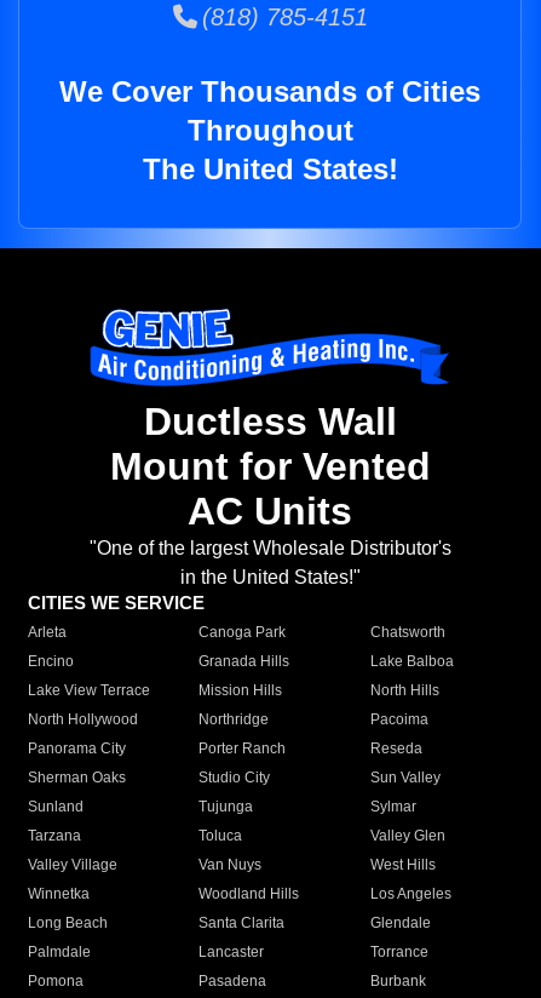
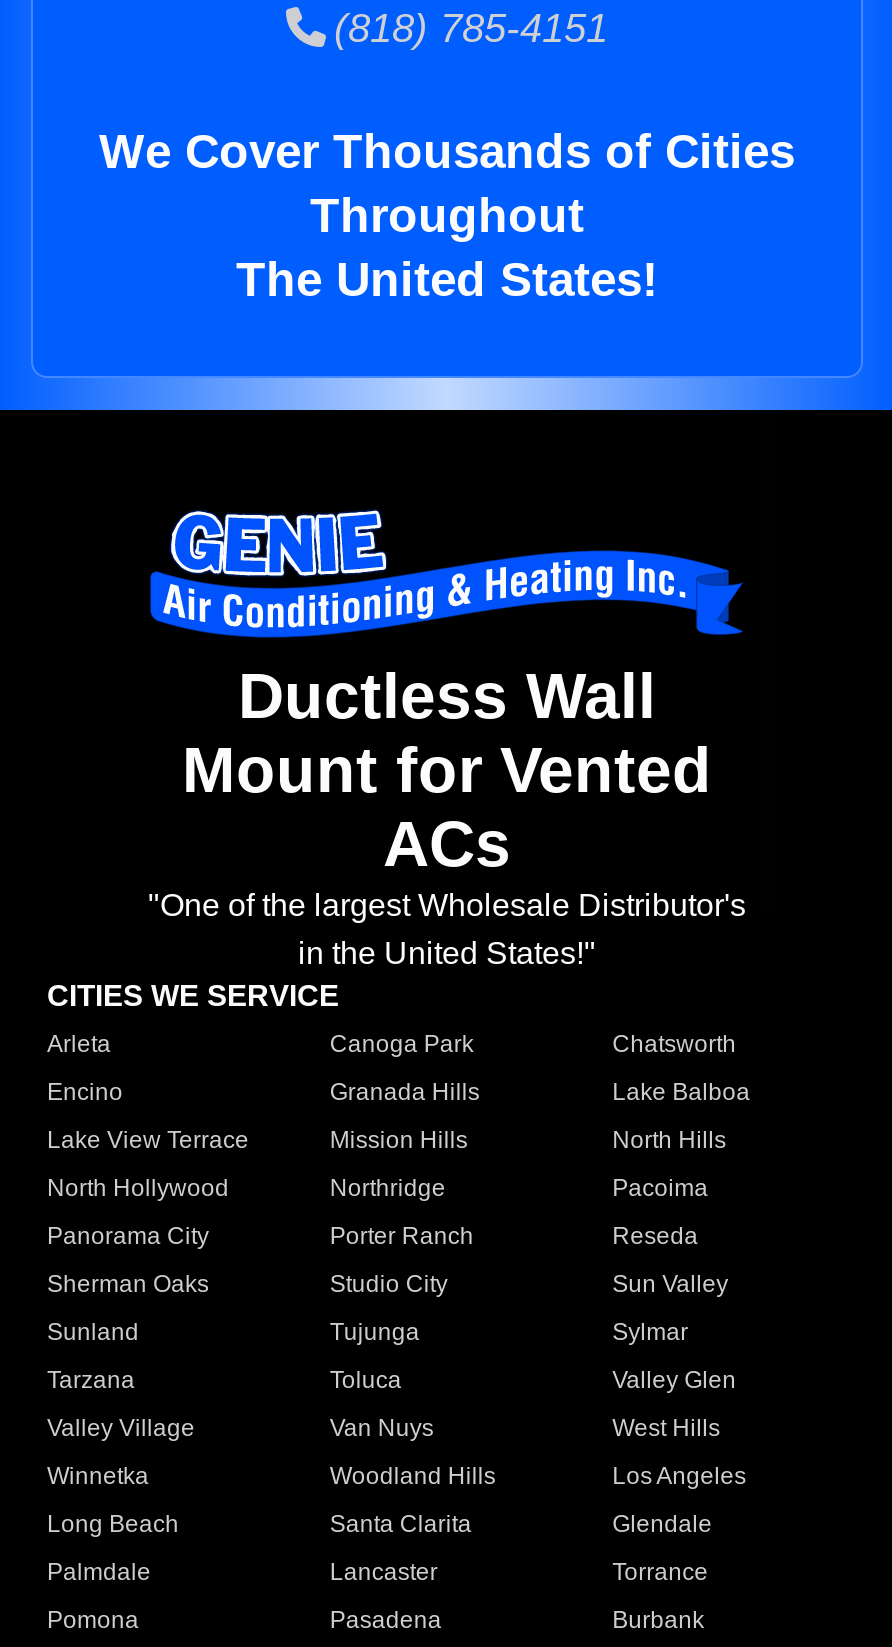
[188,490,352,533] AC Units -> [383,809,511,881] ACs

